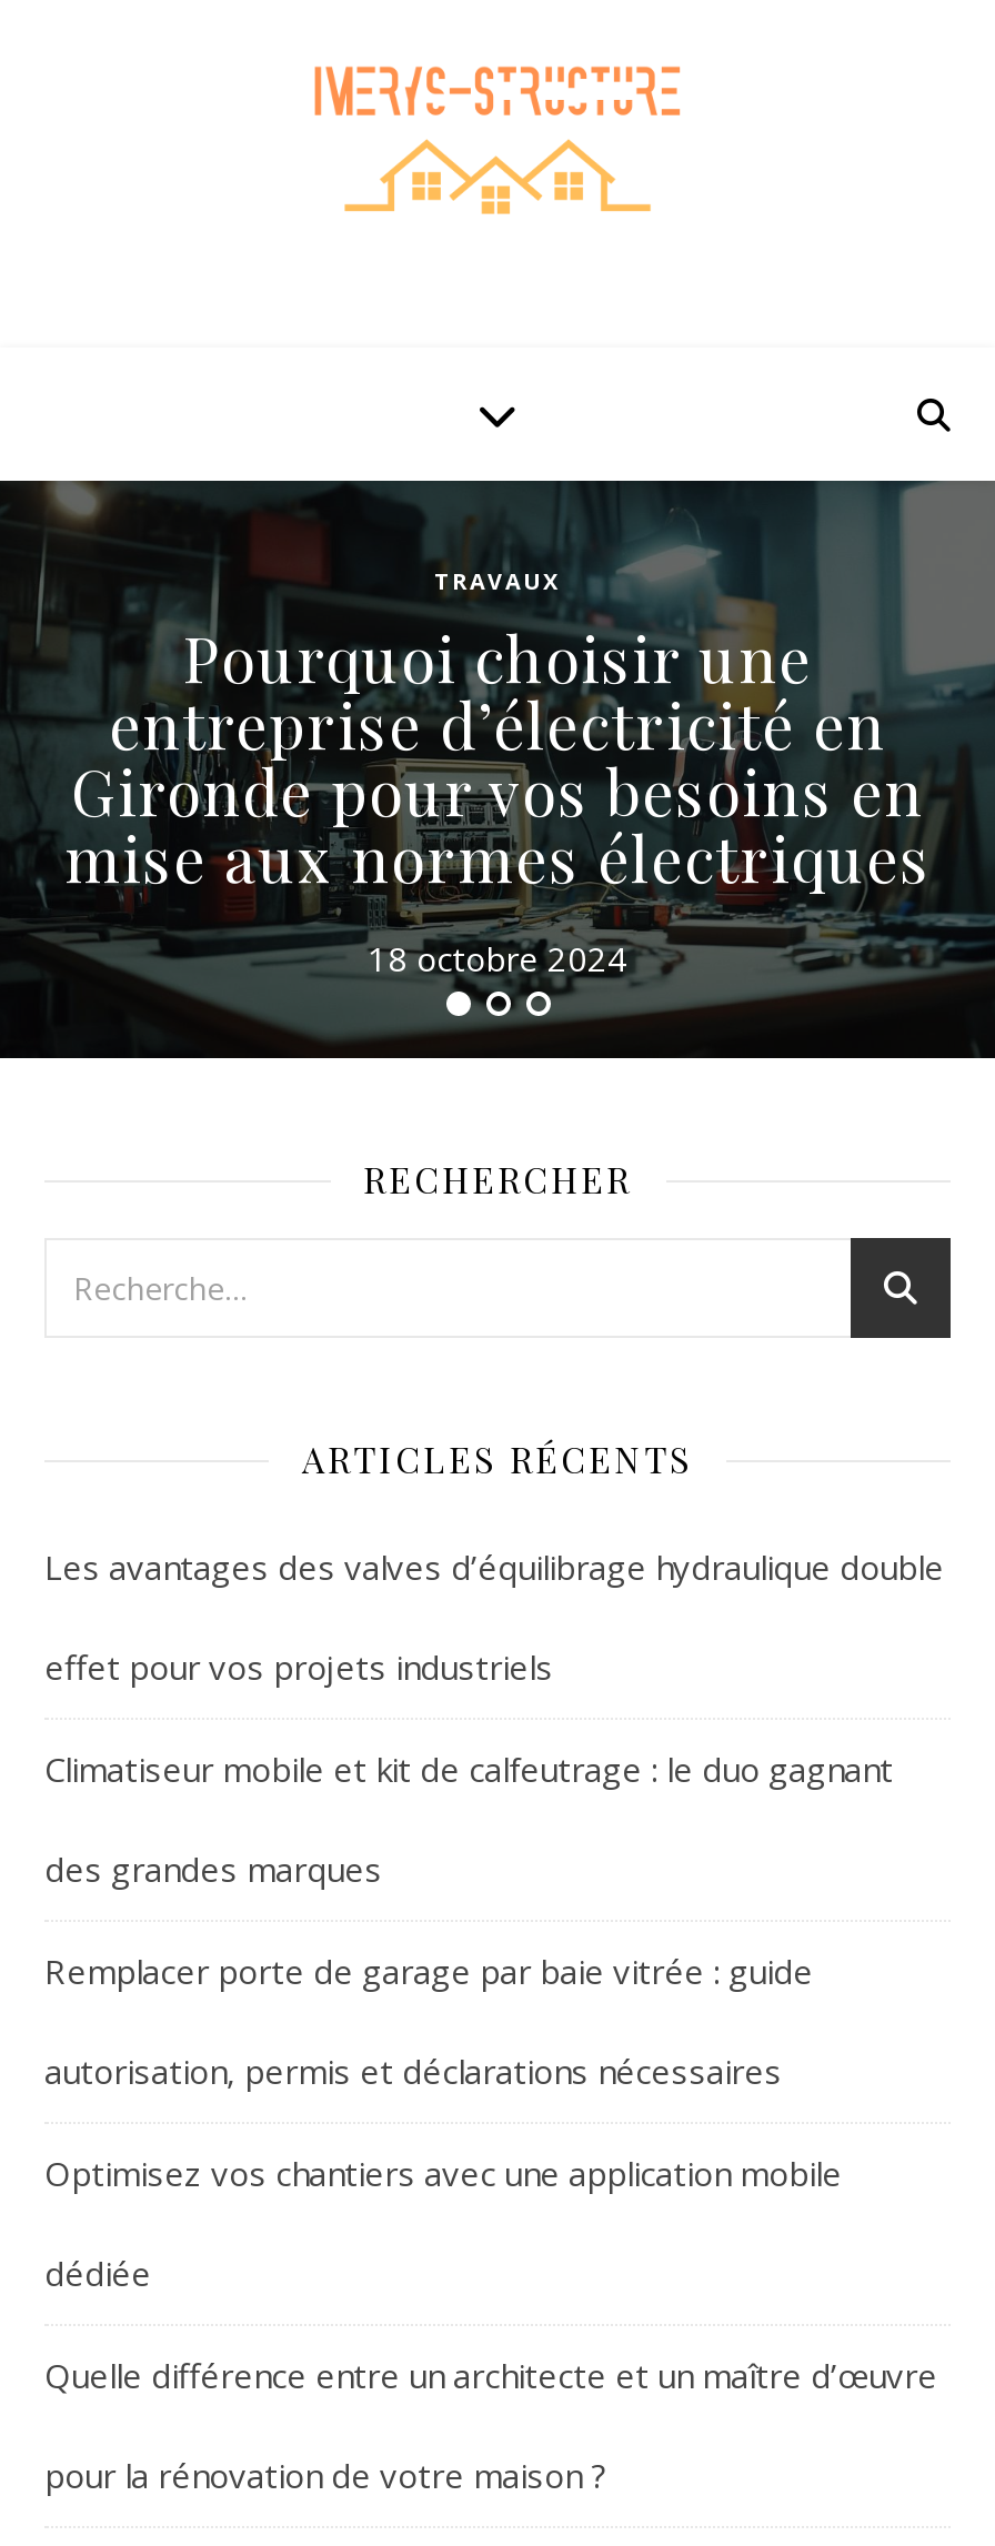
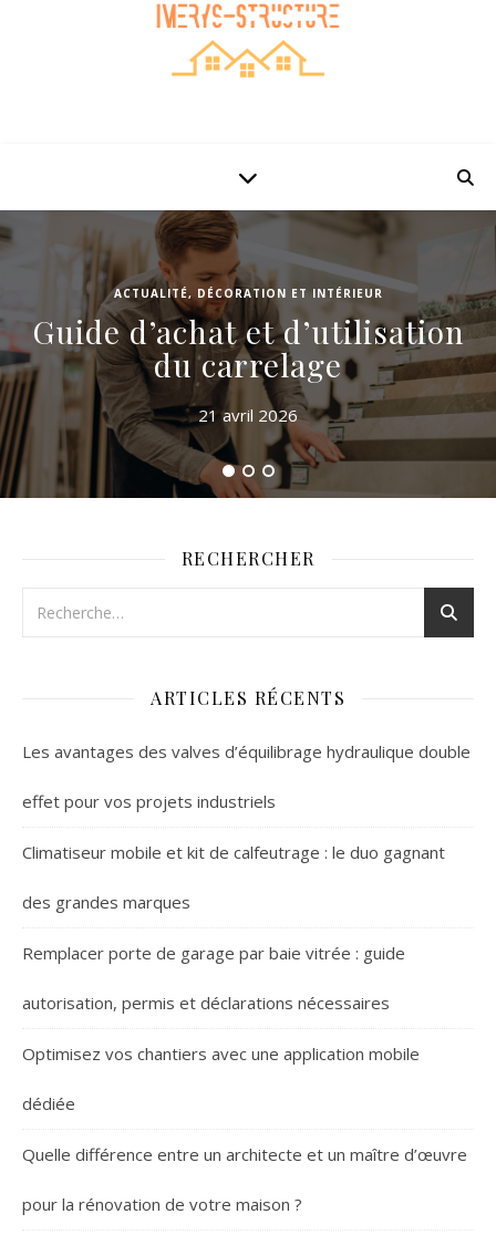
[7,481,988,1058] [image] | TRAVAUX | Pourquoi choisir une | entreprise d’électricité en | Gironde pour vos besoins en | mise aux normes électriques -> [3,210,493,498] [image] | ACTUALITÉ, DÉCORATION ET INTÉRIEUR | Guide d’achat et d’utilisation | du carrelage
[368,936,627,980] 18 octobre 2024 -> [198,404,298,426] 21 avril 2026

